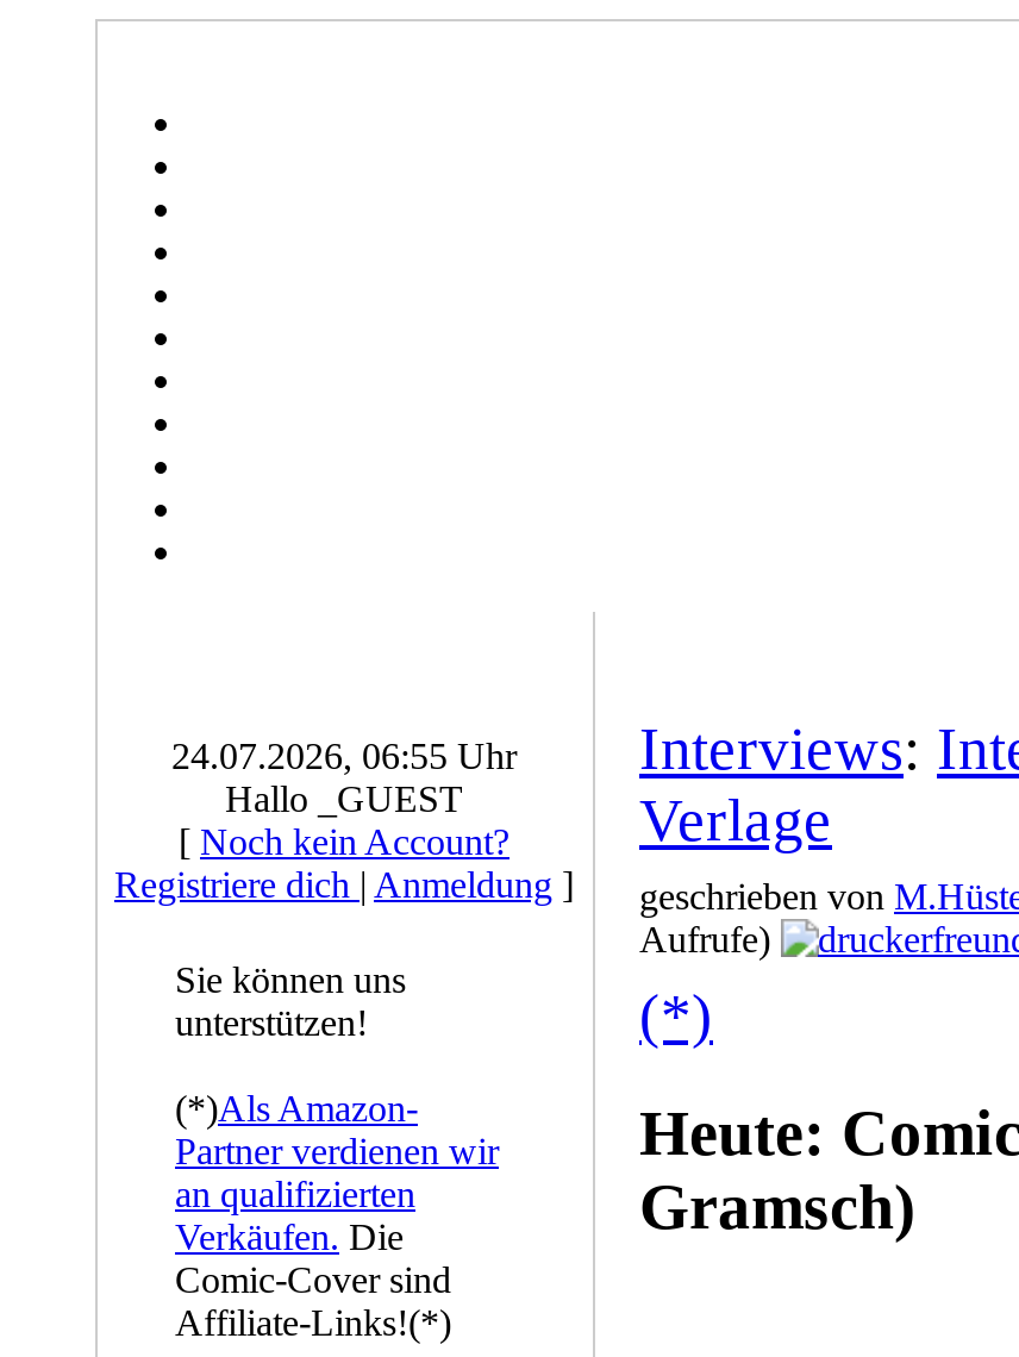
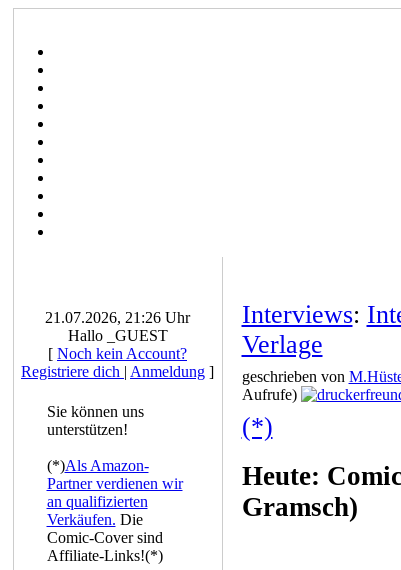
[171,736,517,776] 24.07.2026, 06:55 Uhr -> [45,309,190,326] 21.07.2026, 21:26 Uhr

